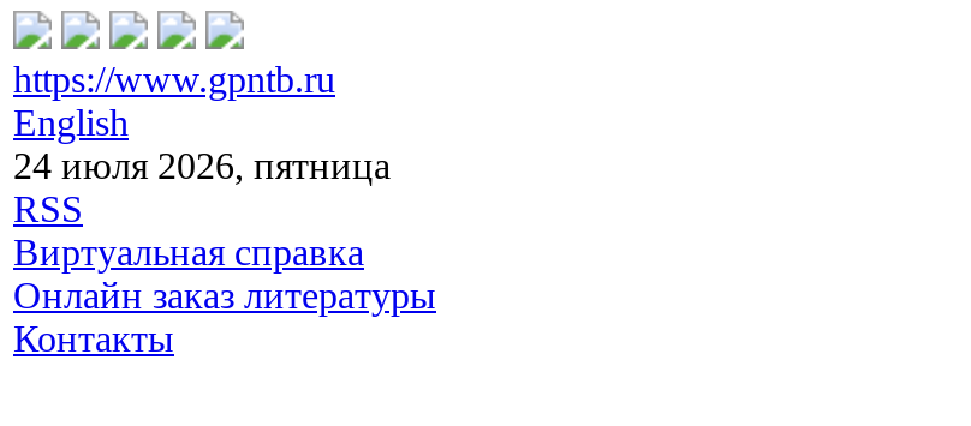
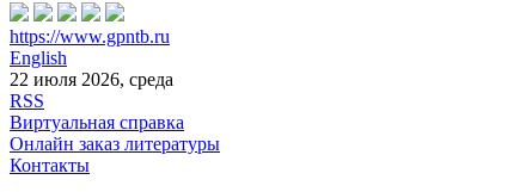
[13,145,391,186] 24 июля 2026, пятница -> [10,69,173,89] 22 июля 2026, среда

